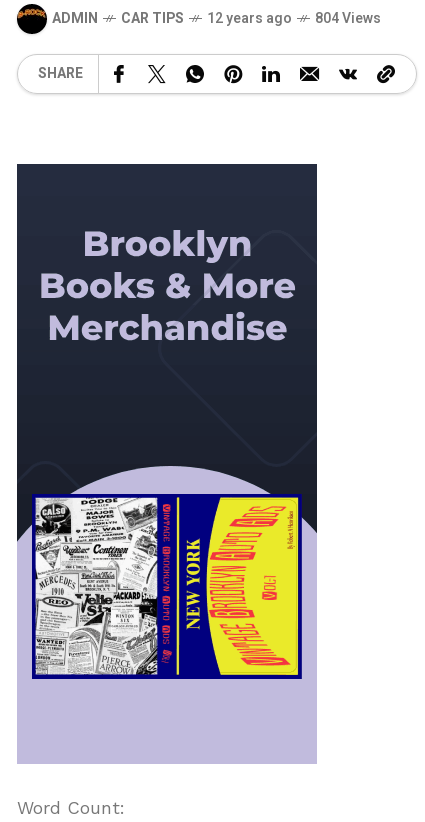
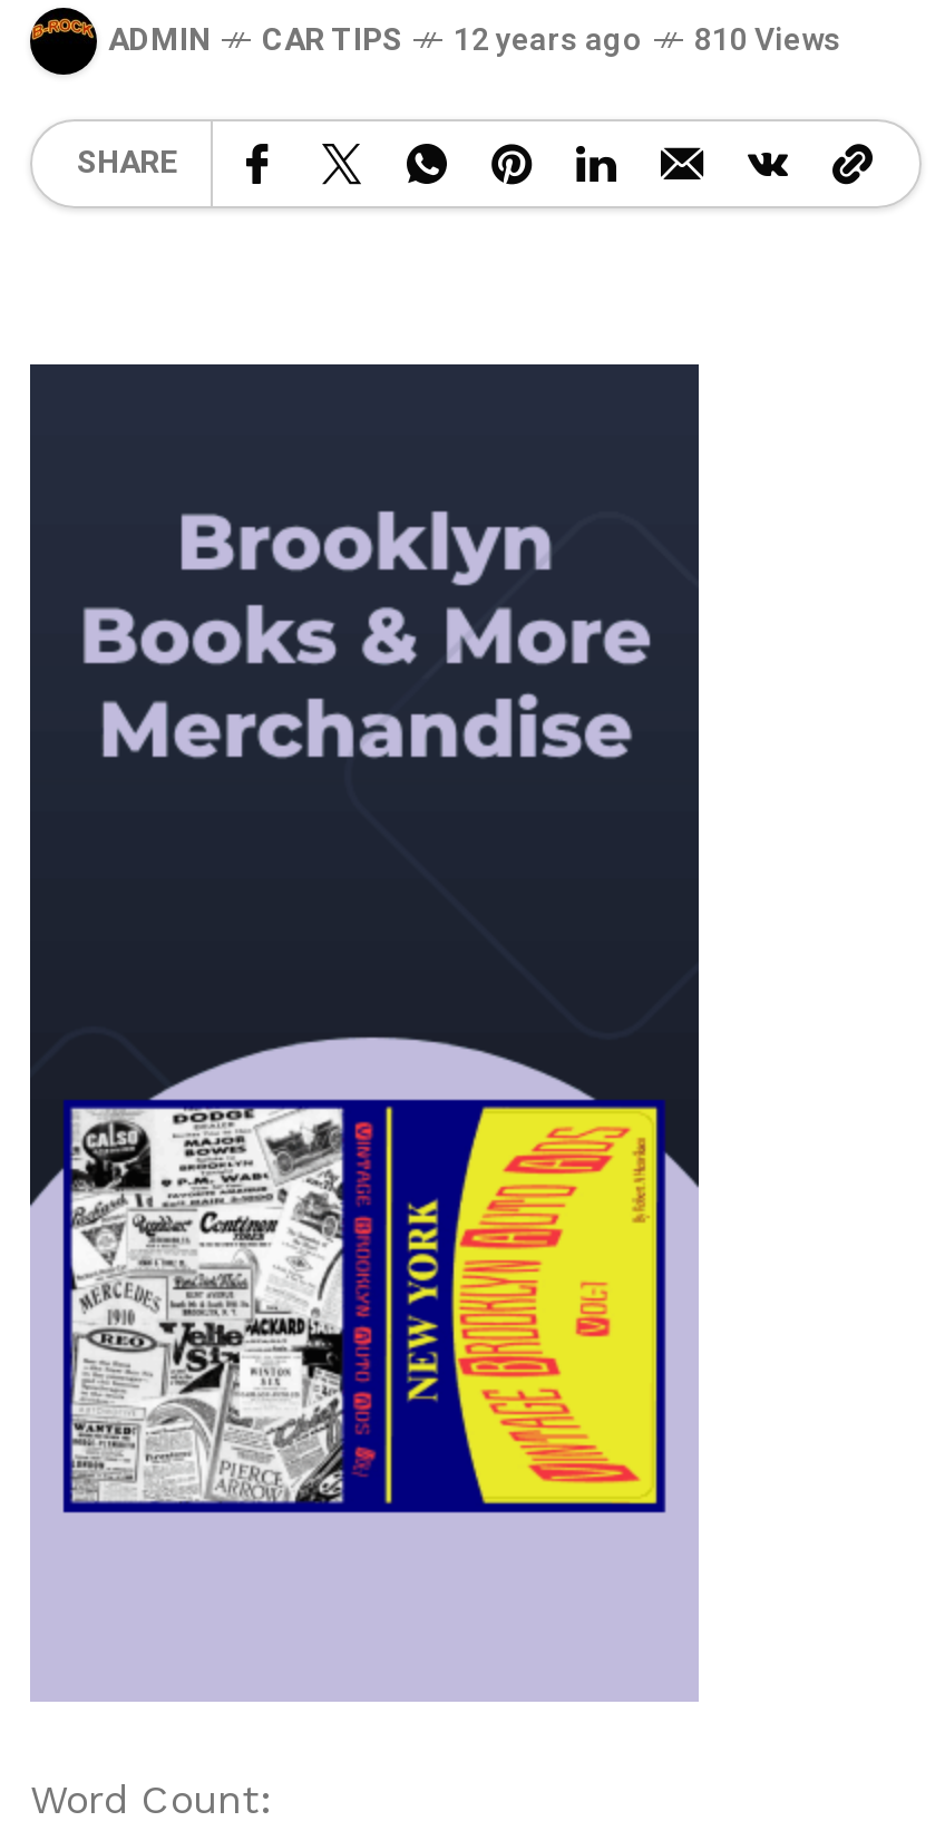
[52,8,381,29] ADMIN CAR TIPS 12 years ago 804 Views -> [108,18,841,65] ADMIN CAR TIPS 12 years ago 810 Views

